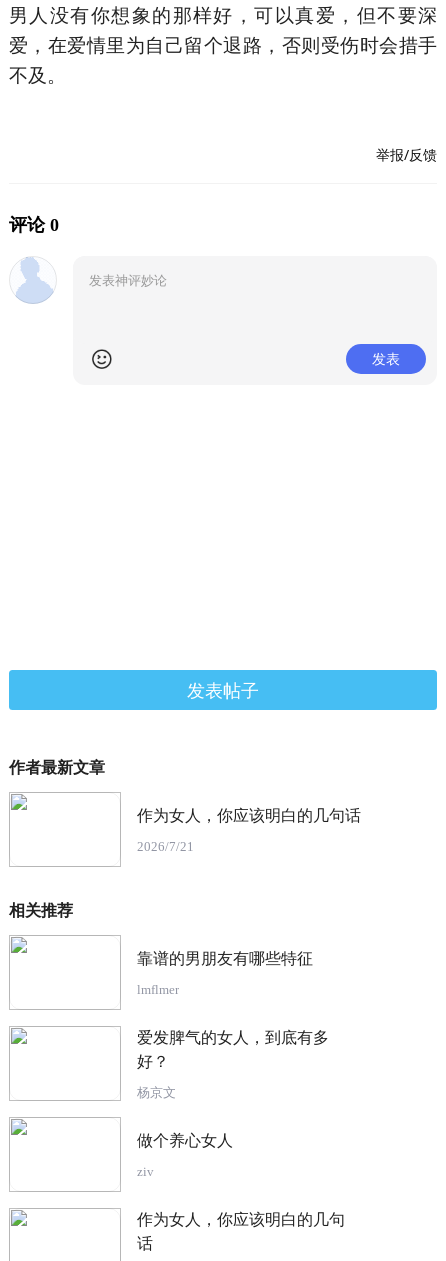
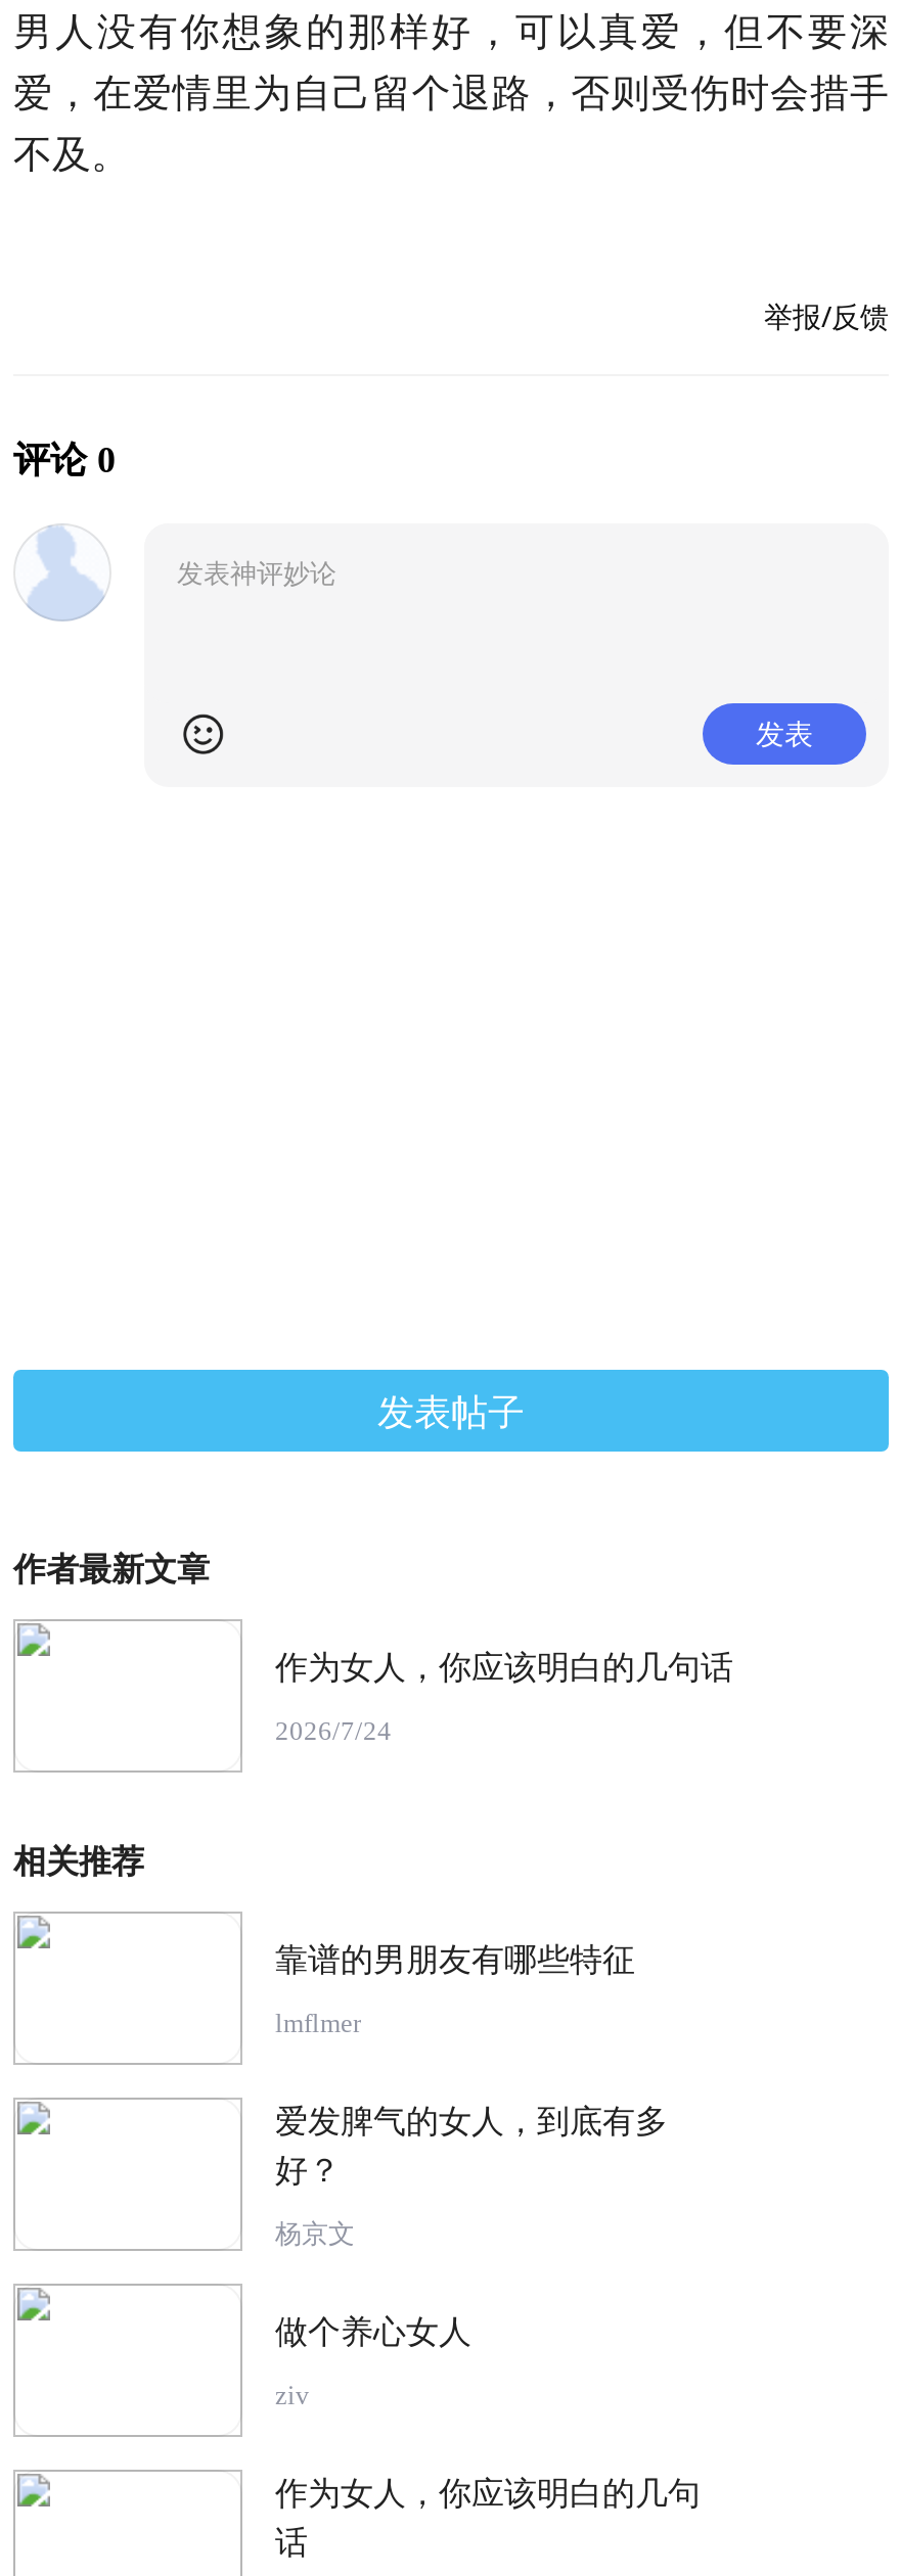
[137,838,194,853] 2026/7/21 -> [275,1714,392,1745] 2026/7/24

